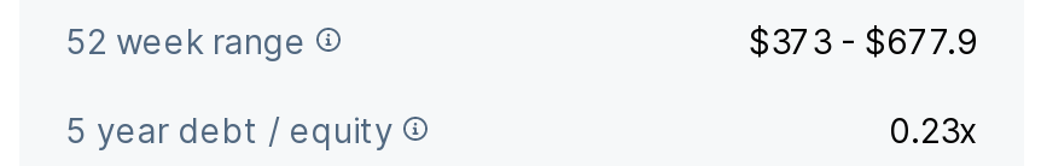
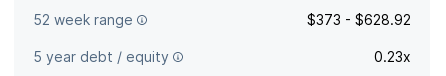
[749,19,978,60] $373 - $677.9 -> [307,11,411,28] $373 - $628.92

